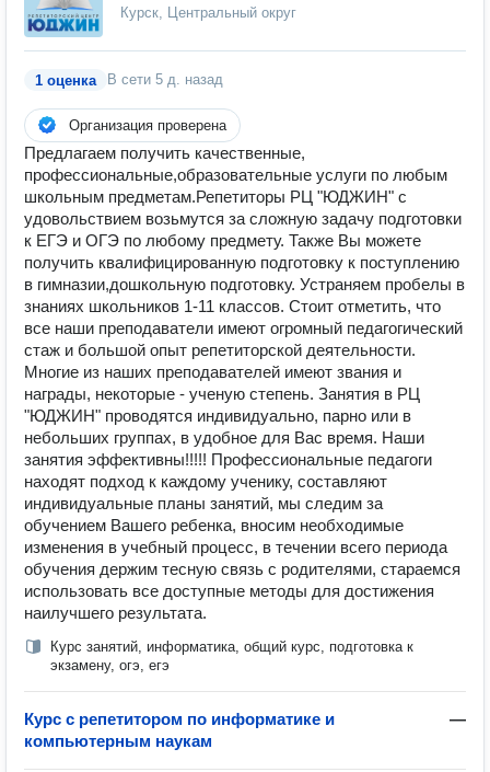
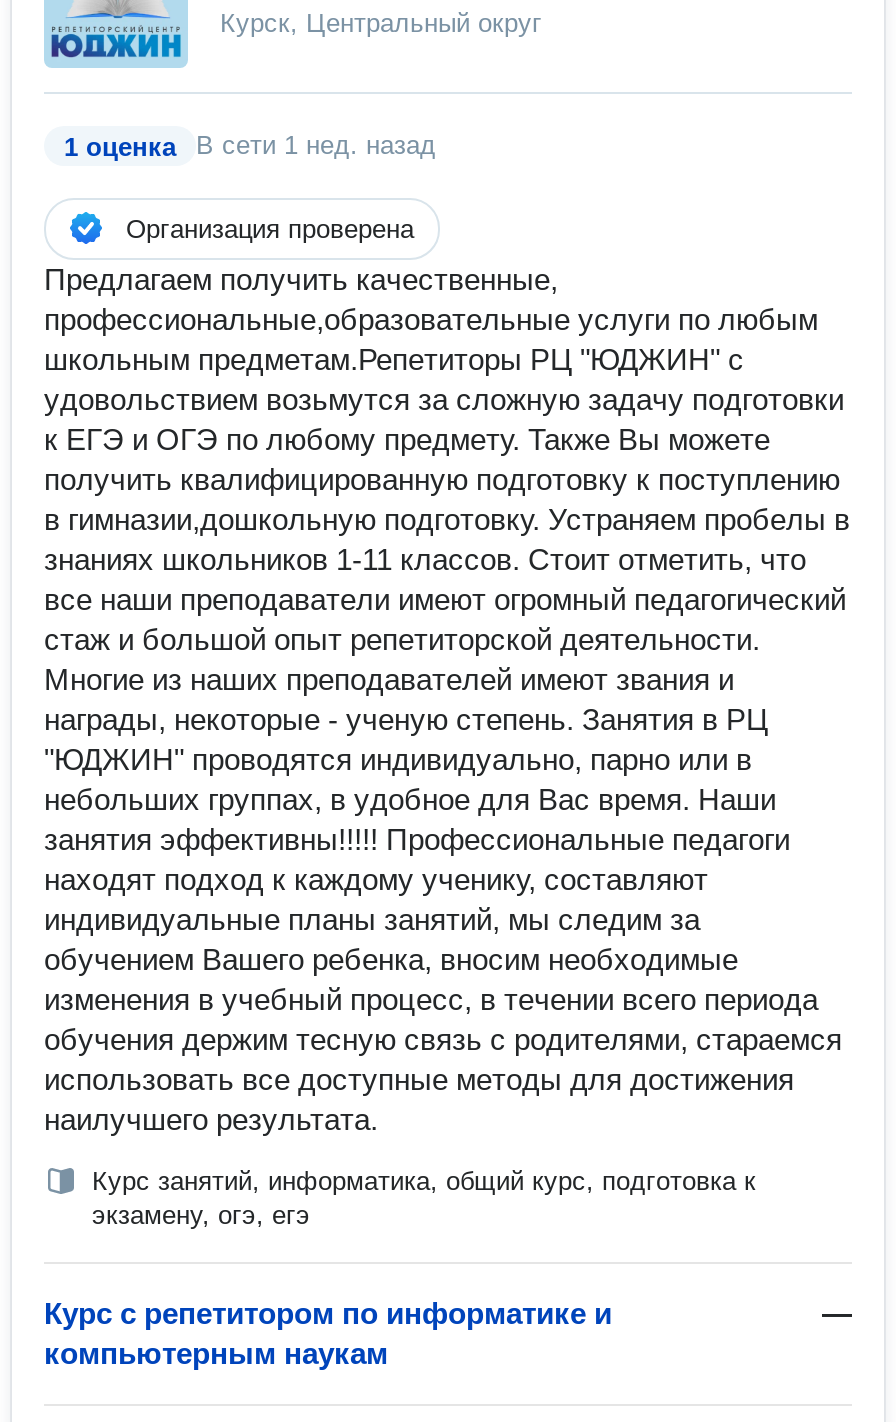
[107,71,223,88] В сети 5 д. назад -> [196,130,436,160] В сети 1 нед. назад

